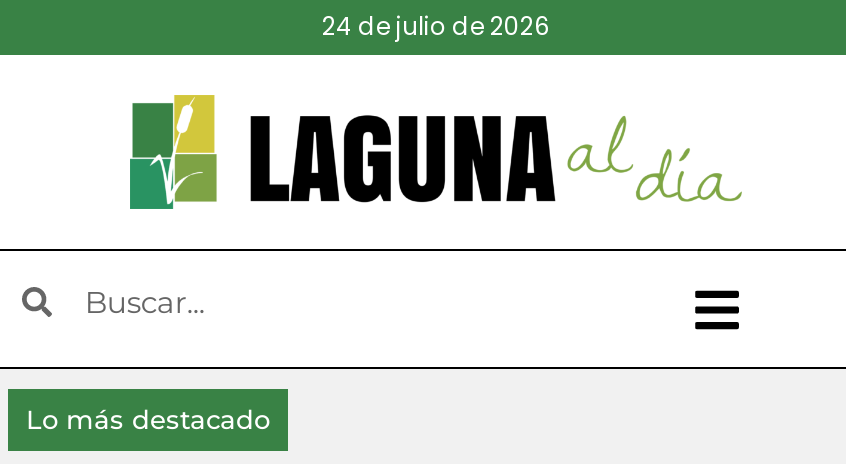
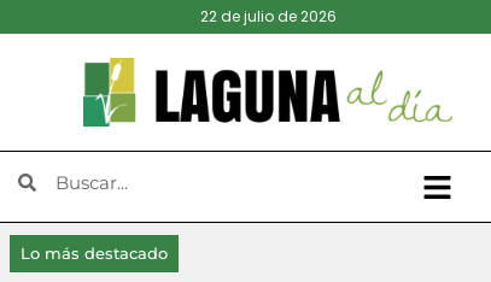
[322,9,550,43] 24 de julio de 2026 -> [200,6,336,27] 22 de julio de 2026

